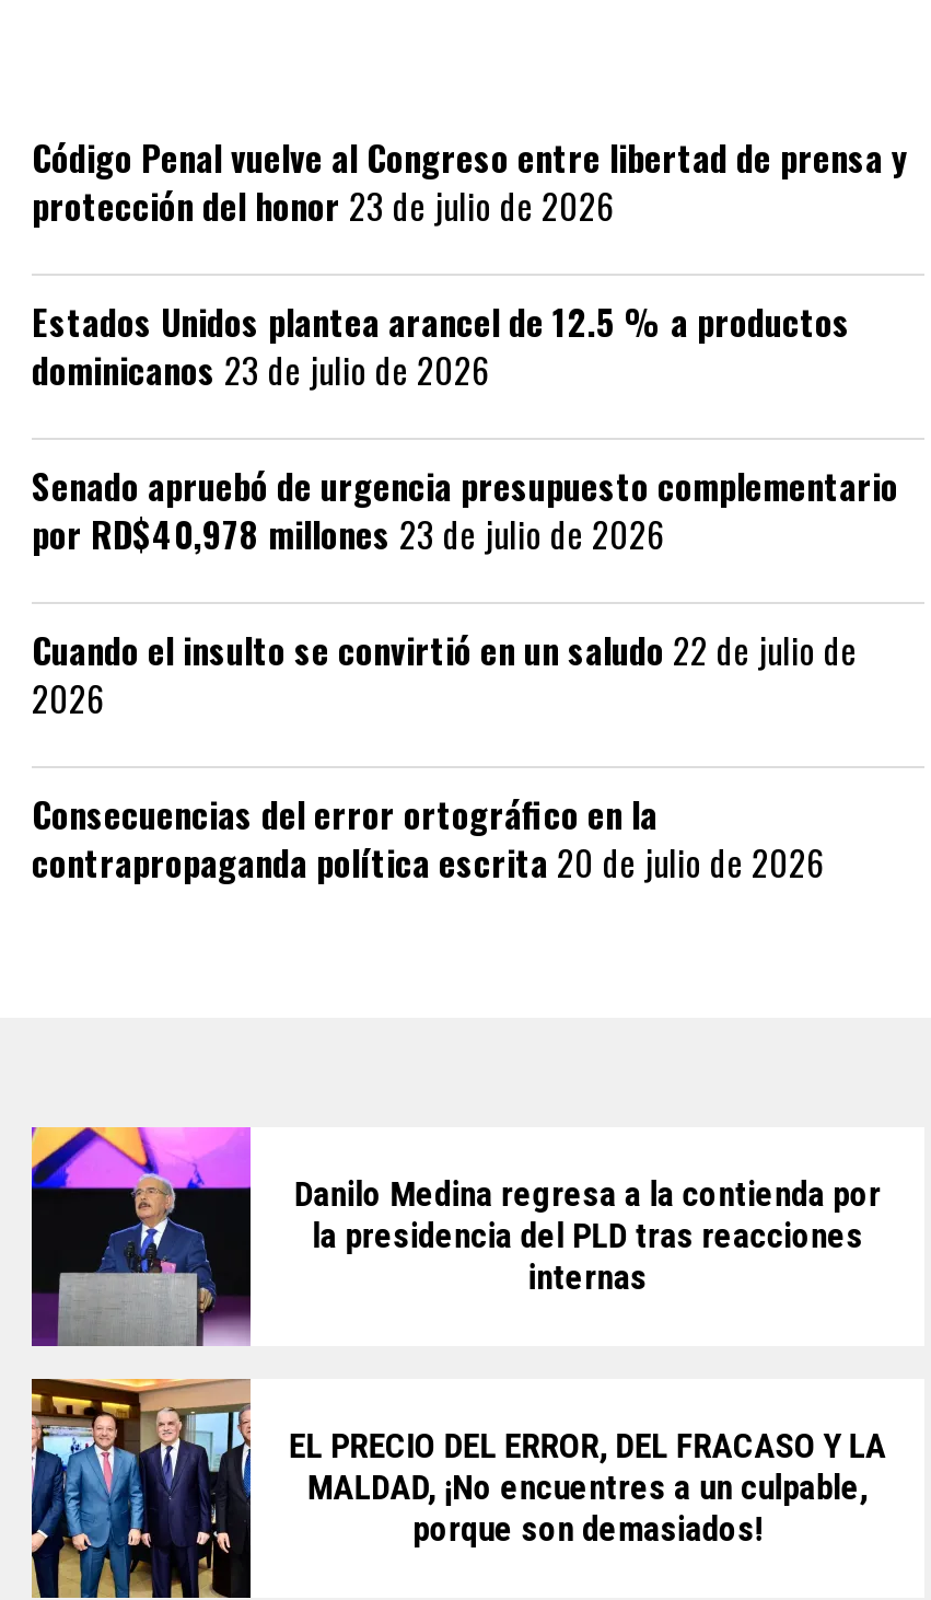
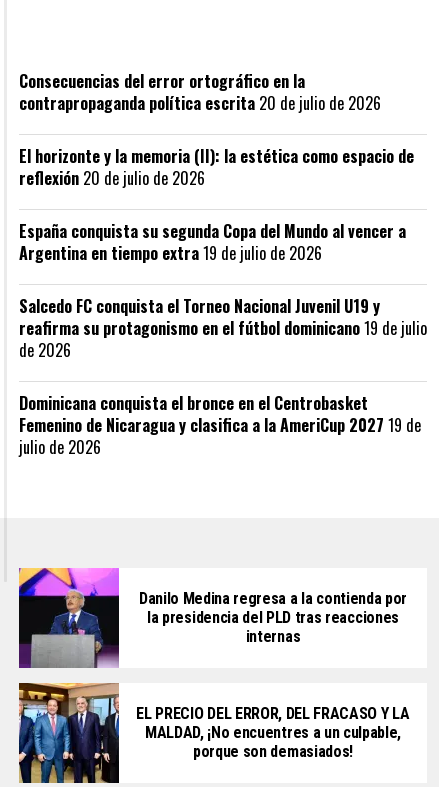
[32,131,907,724] Código Penal vuelve al Congreso entre libertad de prensa y | protección del honor 23 de julio de 2026 | Estados Unidos plantea arancel de 12.5 % a productos | dominicanos 23 de julio de 2026 | Senado apruebó de urgencia presupuesto complementario | por RD$40,978 millones 23 de julio de 2026 | Cuando el insulto se convirtió en un saludo 22 de julio de | 2026 -> none
moved [32,788,824,888] -> [19,69,381,115]: Consecuencias del error ortográfico en la | contrapropaganda política escrita 20 de julio de 2026
none -> [19,144,427,459] El horizonte y la memoria (II): la estética como espacio de | reflexión 20 de julio de 2026 | España conquista su segunda Copa del Mundo al vencer a | Argentina en tiempo extra 19 de julio de 2026 | Salcedo FC conquista el Torneo Nacional Juvenil U19 y | reafirma su protagonismo en el fútbol dominicano 19 de julio | de 2026 | Dominicana conquista el bronce en el Centrobasket | Femenino de Nicaragua y clasifica a la AmeriCup 2027 19 de | julio de 2026

